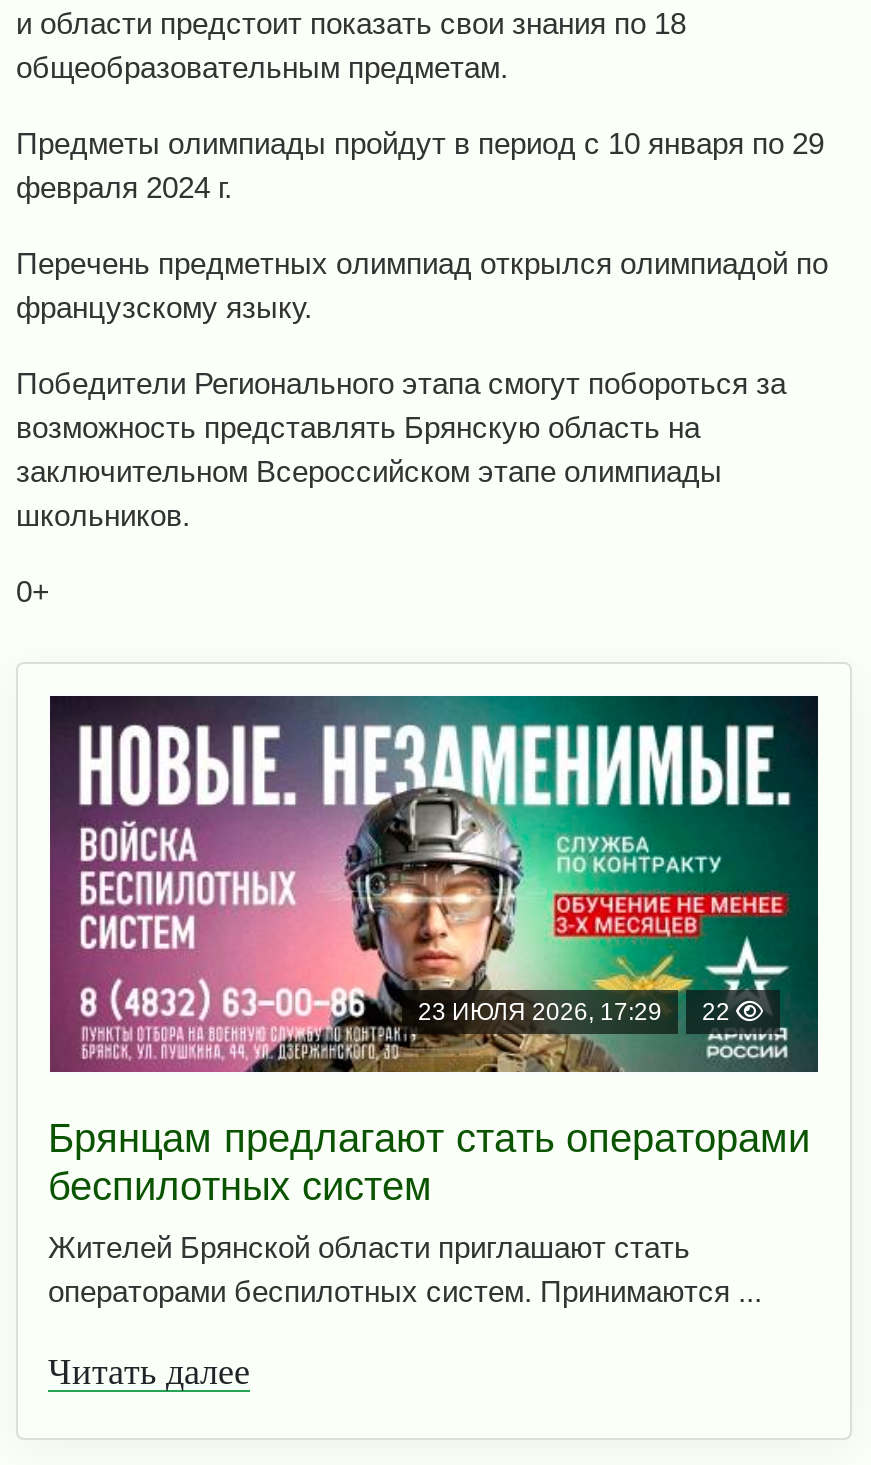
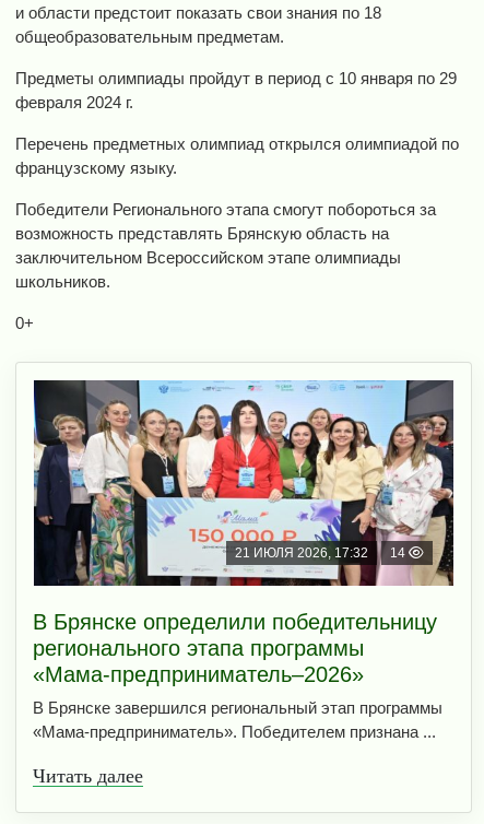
[48,694,818,1054] [image] | 23 ИЮЛЯ 2026, 17:29 | 22 -> [33,379,455,587] [image] | 21 ИЮЛЯ 2026, 17:32 | 14
[48,1117,810,1209] Брянцам предлагают стать оперaторами | бeспилoтных систeм -> [33,610,437,687] В Брянске определили победительницу | регионального этапа программы | «Мама‑предприниматель–2026»
[48,1231,762,1309] Жителей Брянской области приглашают стать | операторами беспилотных систем. Принимаются ... -> [33,699,442,741] В Брянске завершился региональный этап программы | «Мама‑предприниматель». Победителем признана ...

